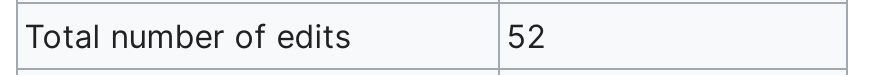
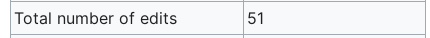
[506,16,546,56] 52 -> [247,8,264,28] 51

